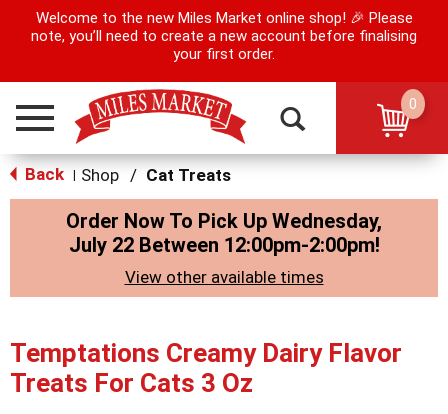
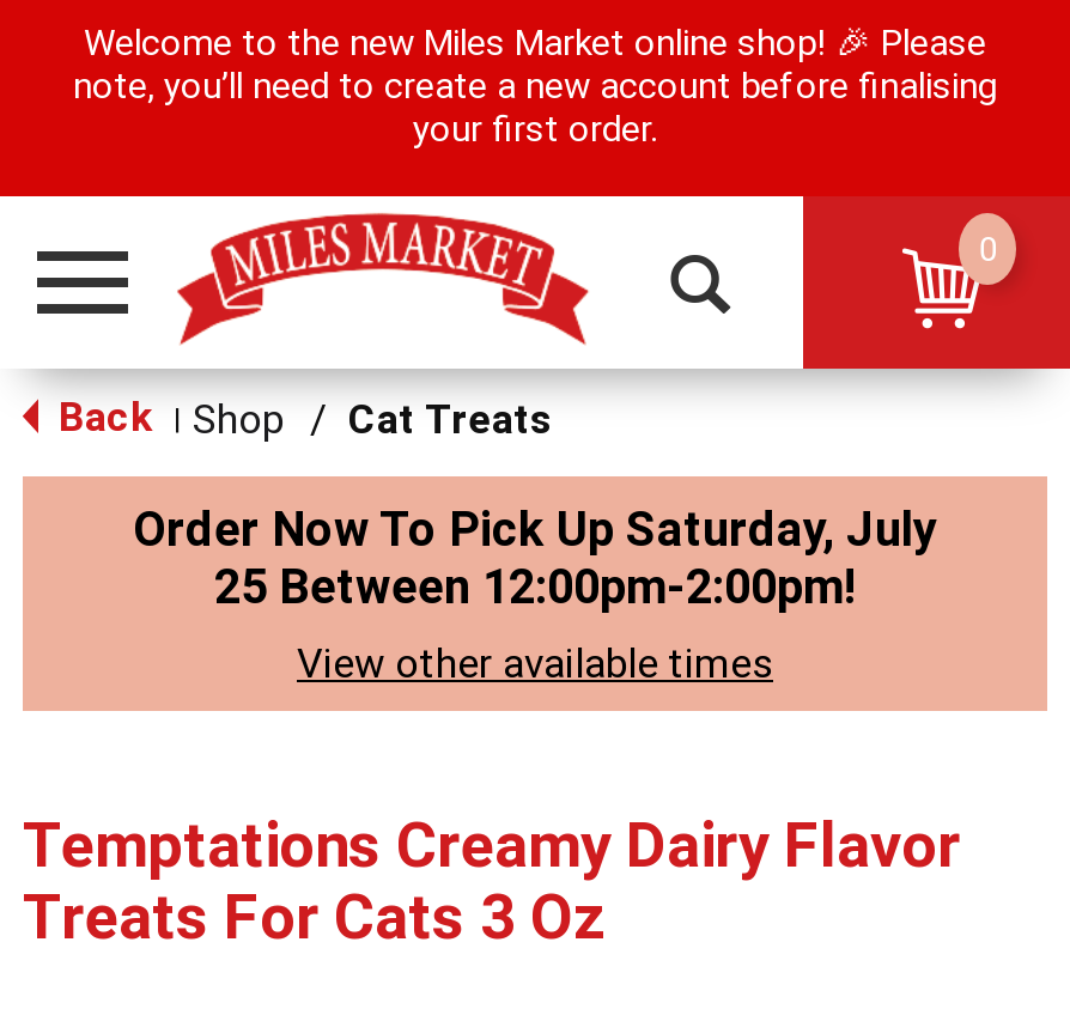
[66,209,382,257] Order Now To Pick Up Wednesday, | July 22 Between 12:00pm-2:00pm! -> [133,500,937,615] Order Now To Pick Up Saturday, July | 25 Between 12:00pm-2:00pm!

